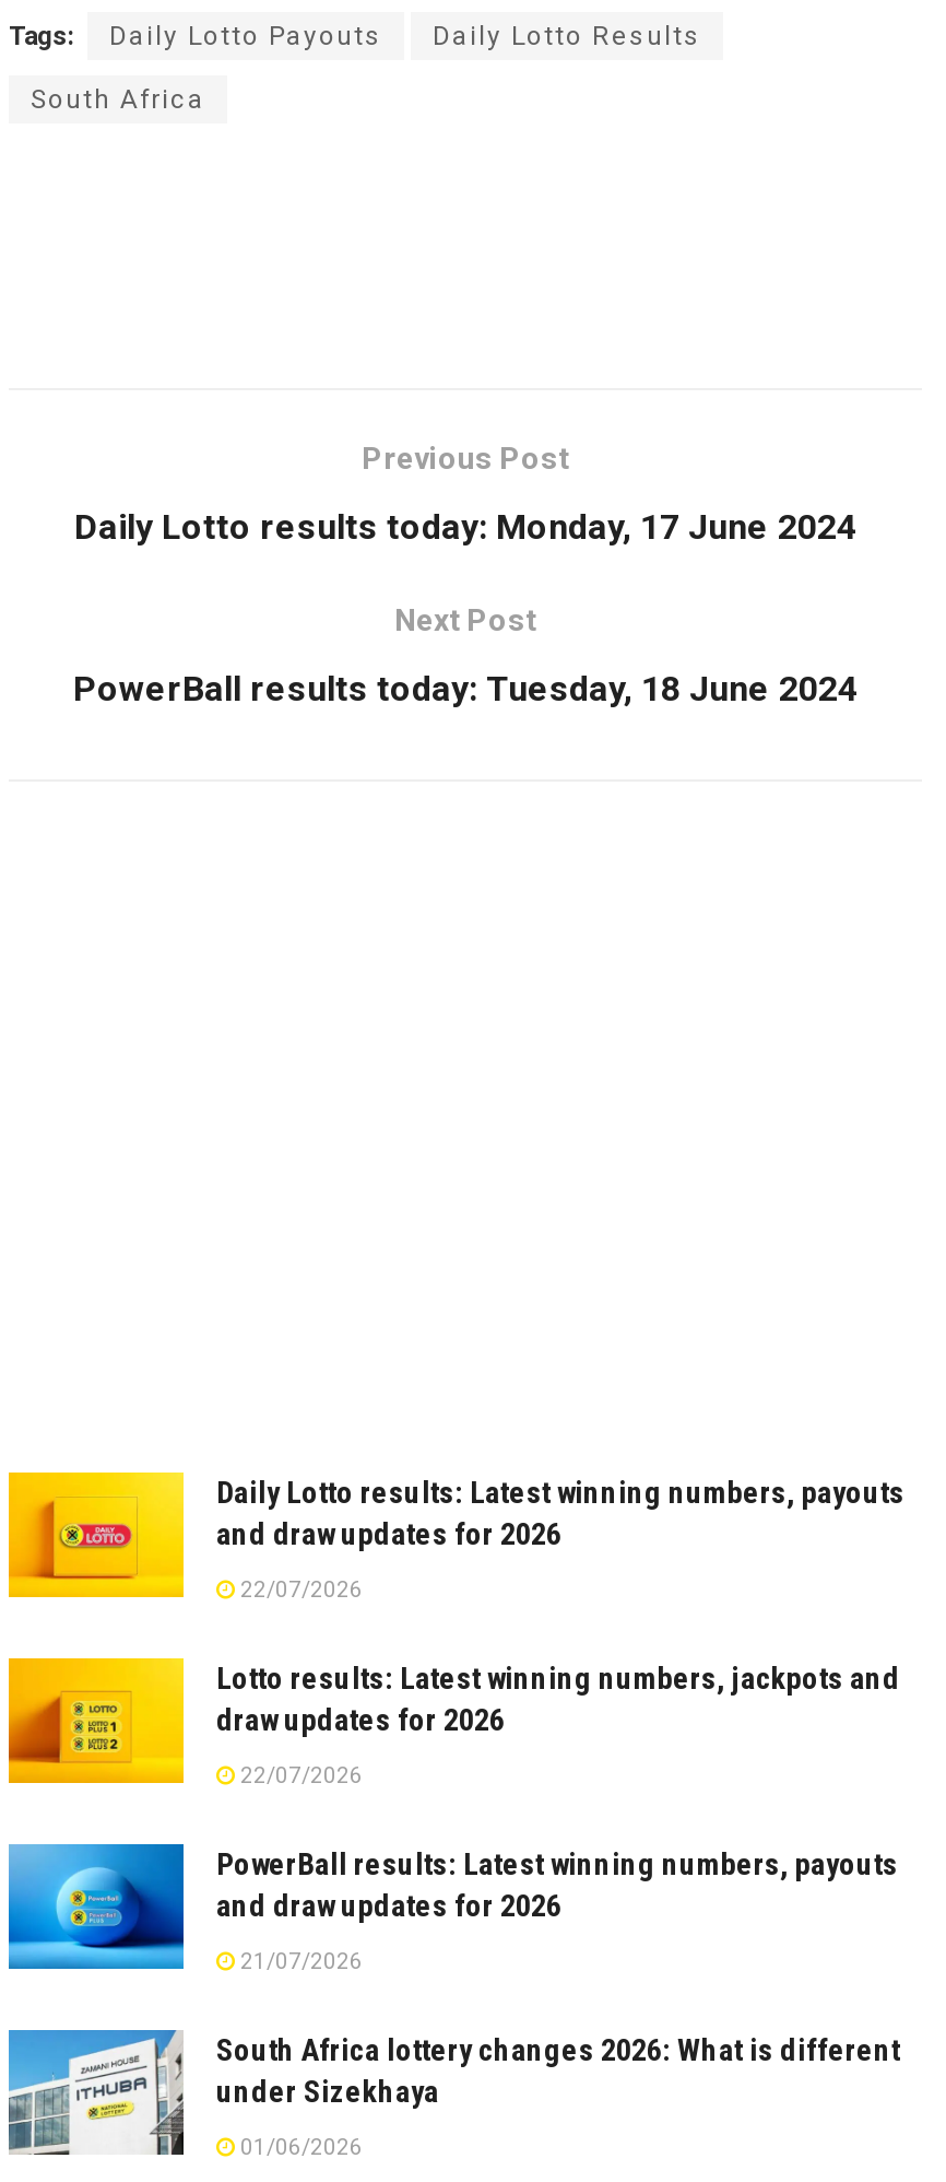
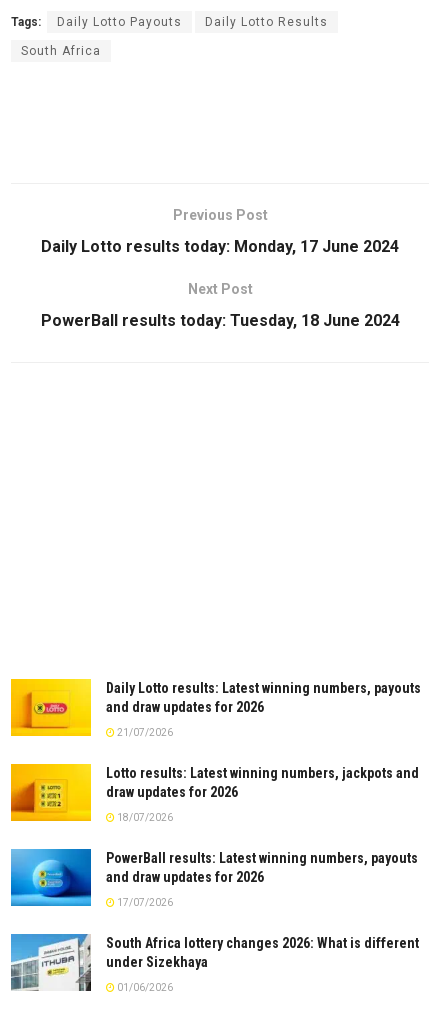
[236,1578,363,1602] 22/07/2026 -> [115,727,173,738] 21/07/2026
[236,1764,363,1788] 22/07/2026 -> [115,812,173,823] 18/07/2026
[236,1950,363,1974] 21/07/2026 -> [115,897,173,908] 17/07/2026

